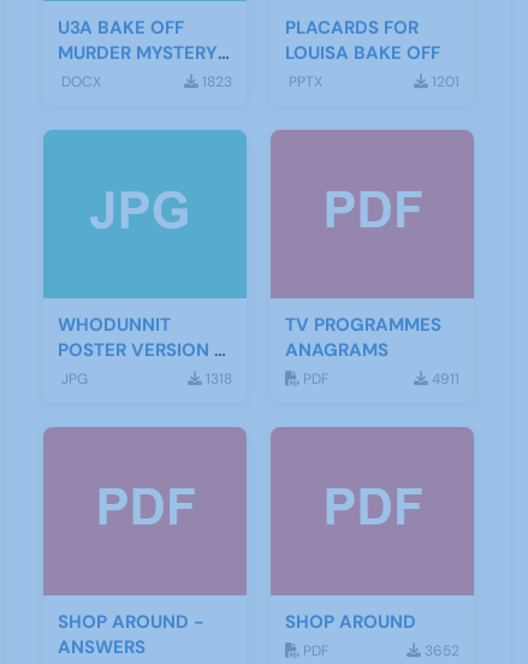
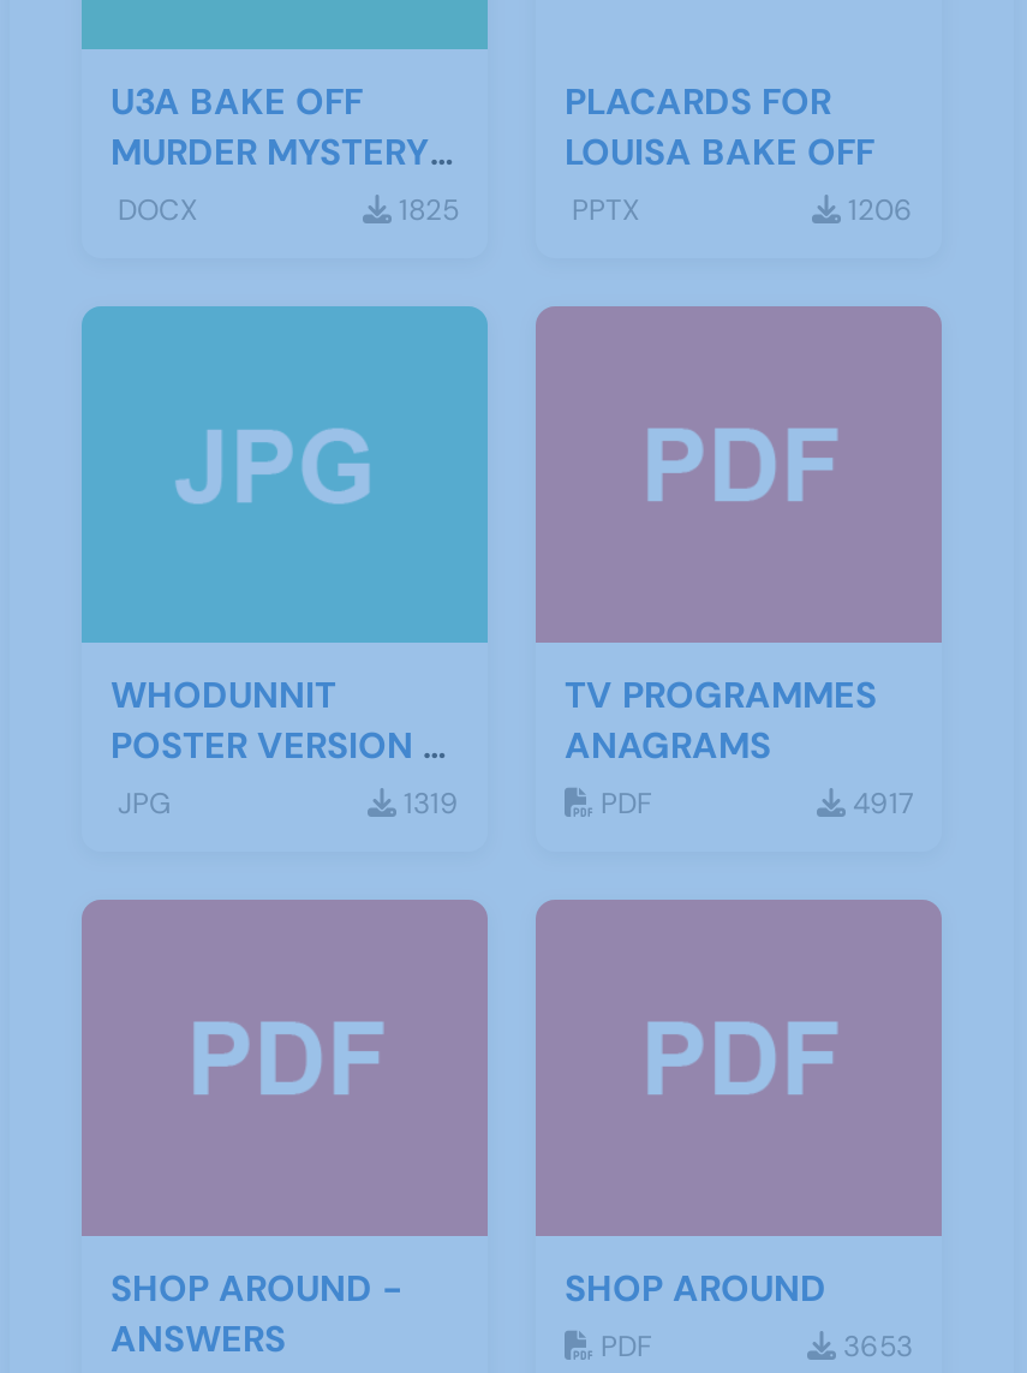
[198,72,232,91] 1823 -> [392,191,459,229] 1825
[428,72,459,91] 1201 -> [841,191,913,229] 1206
[202,369,232,389] 1318 -> [396,784,459,823] 1319
[428,369,459,389] 4911 -> [846,784,913,823] 4917
[421,641,459,660] 3652 -> [836,1327,913,1366] 3653

